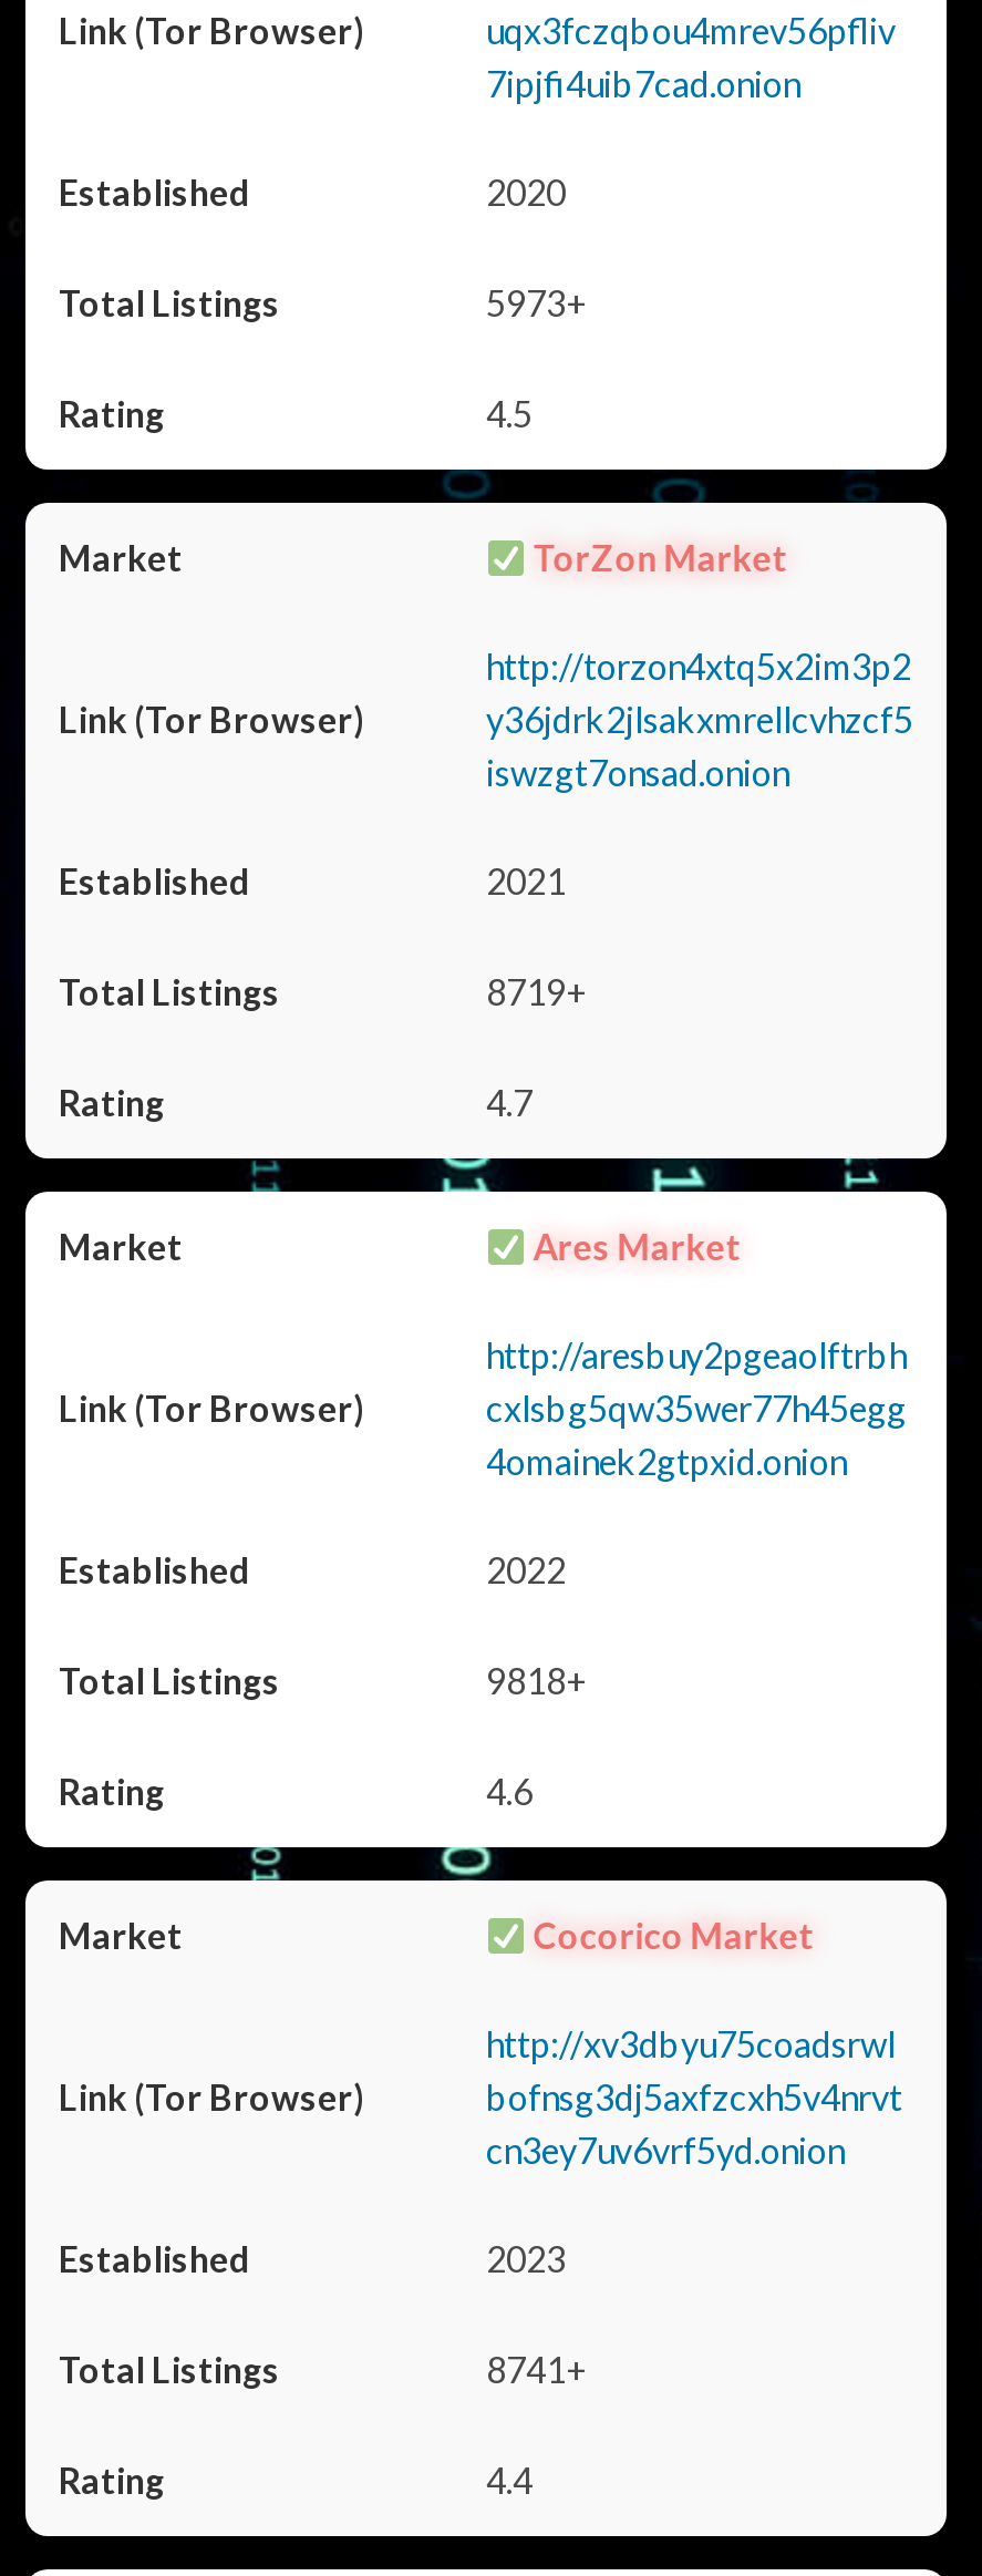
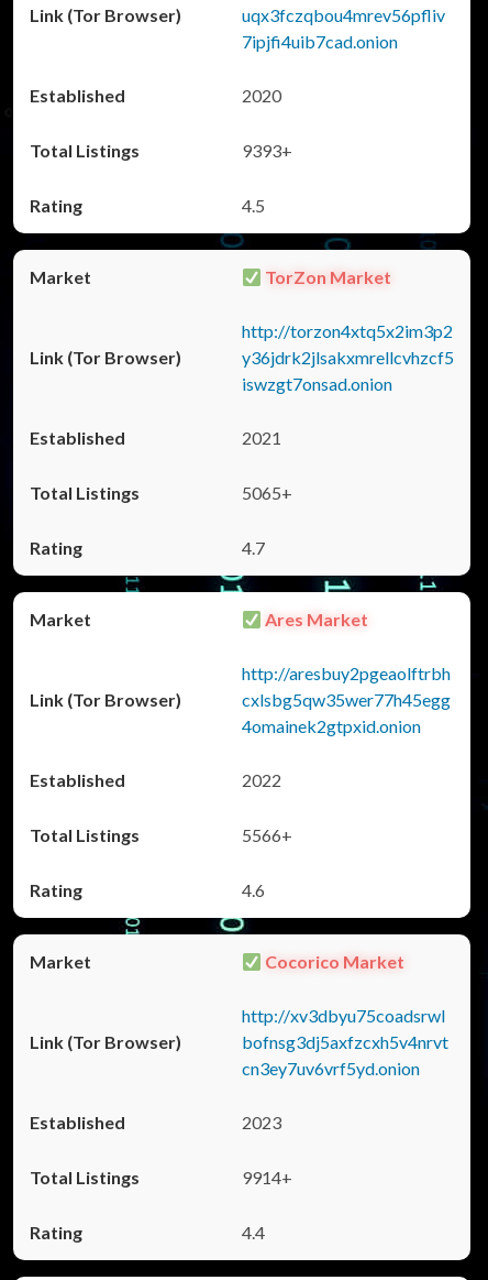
[486,281,588,323] 5973+ -> [242,140,292,161] 9393+
[486,970,588,1012] 8719+ -> [242,482,292,503] 5065+
[486,1659,588,1701] 9818+ -> [242,824,292,845] 5566+
[486,2348,588,2390] 8741+ -> [242,1167,292,1188] 9914+

